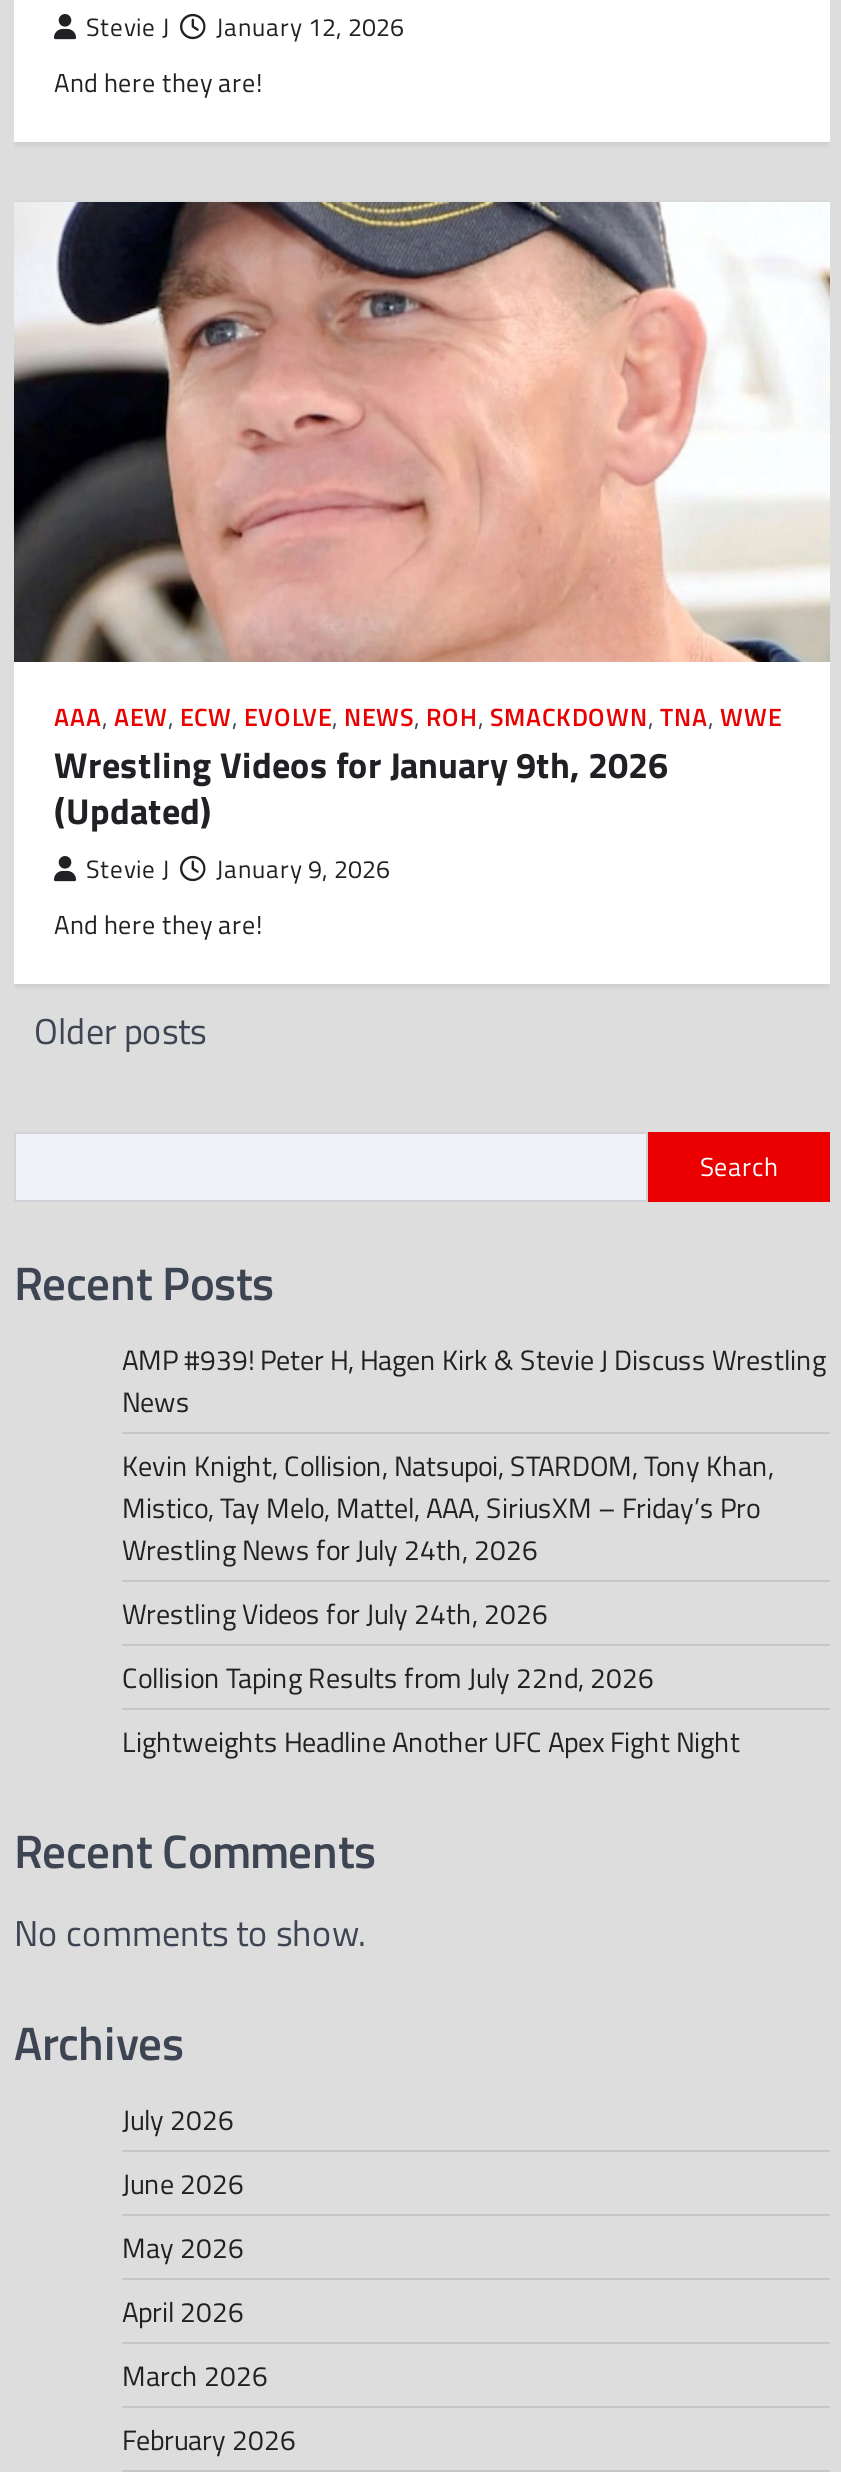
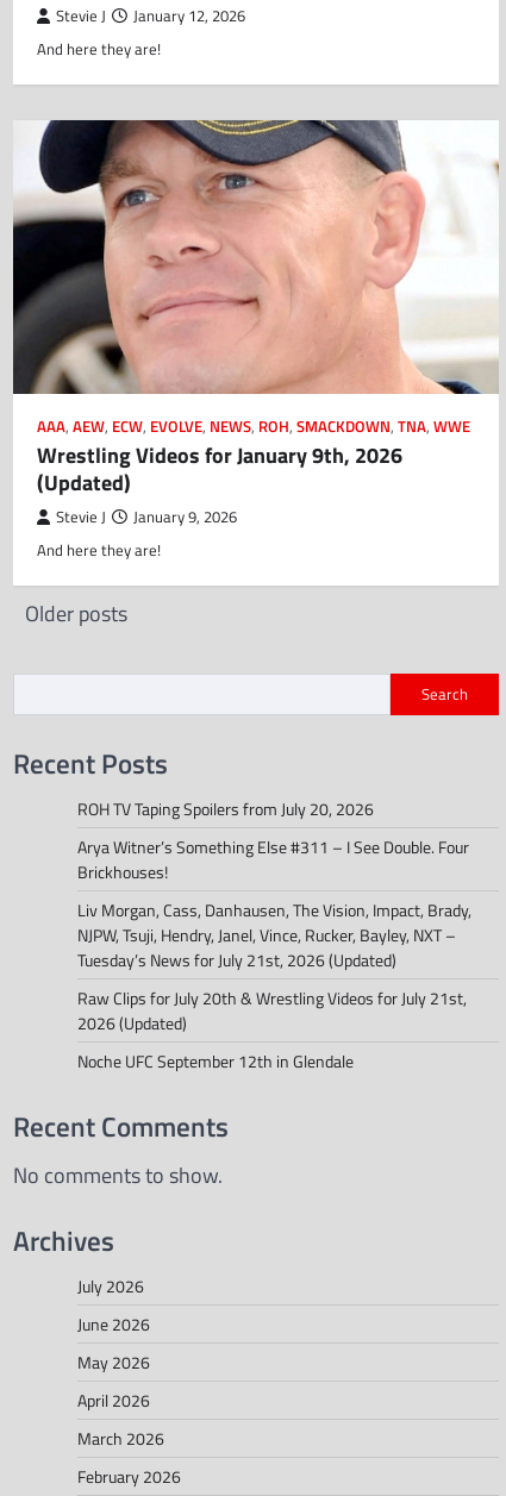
[122,1338,826,1422] AMP #939! Peter H, Hagen Kirk & Stevie J Discuss Wrestling | News -> [77,796,374,821] ROH TV Taping Spoilers from July 20, 2026
[122,1444,774,1570] Kevin Knight, Collision, Natsupoi, STARDOM, Tony Khan, | Mistico, Tay Melo, Mattel, AAA, SiriusXM – Friday’s Pro | Wrestling News for July 24th, 2026 -> [77,835,469,885] Arya Witner’s Something Else #311 – I See Double. Four | Brickhouses!
[122,1592,548,1634] Wrestling Videos for July 24th, 2026 -> [77,898,471,973] Liv Morgan, Cass, Danhausen, The Vision, Impact, Brady, | NJPW, Tsuji, Hendry, Janel, Vince, Rucker, Bayley, NXT – | Tuesday’s News for July 21st, 2026 (Updated)
[122,1656,654,1698] Collision Taping Results from July 22nd, 2026 -> [77,986,467,1036] Raw Clips for July 20th & Wrestling Videos for July 21st, | 2026 (Updated)
[122,1720,740,1762] Lightweights Headline Another UFC Apex Fight Night -> [77,1049,354,1074] Noche UFC September 12th in Glendale

